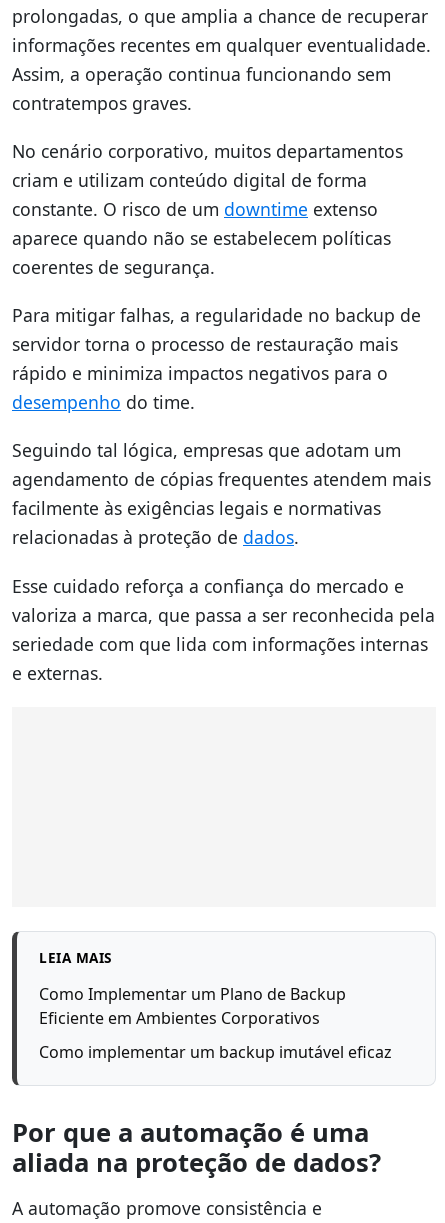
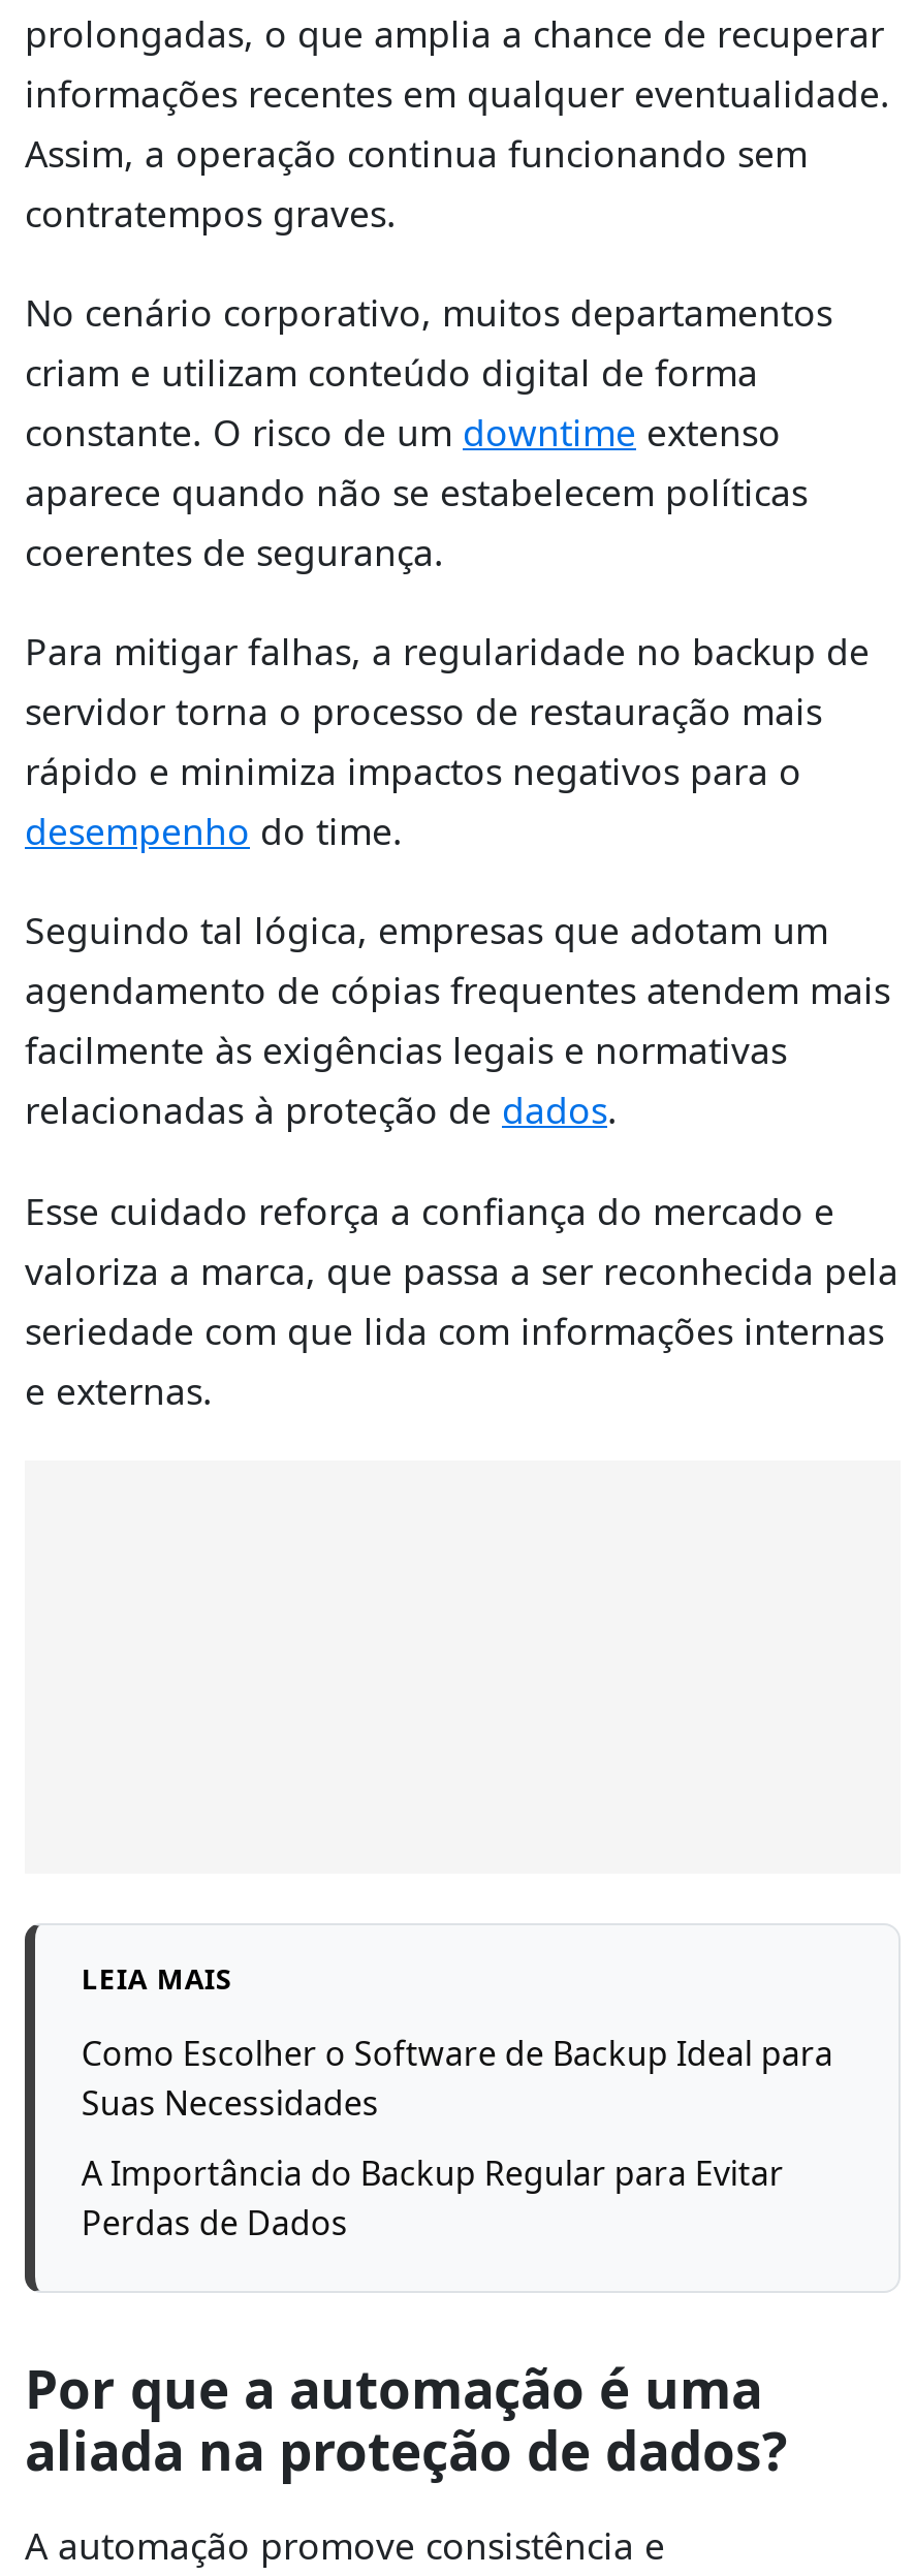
[39,983,346,1029] Como Implementar um Plano de Backup | Eficiente em Ambientes Corporativos -> [81,2031,833,2126] Como Escolher o Software de Backup Ideal para | Suas Necessidades
[39,1041,392,1063] Como implementar um backup imutável eficaz -> [81,2150,784,2245] A Importância do Backup Regular para Evitar | Perdas de Dados

